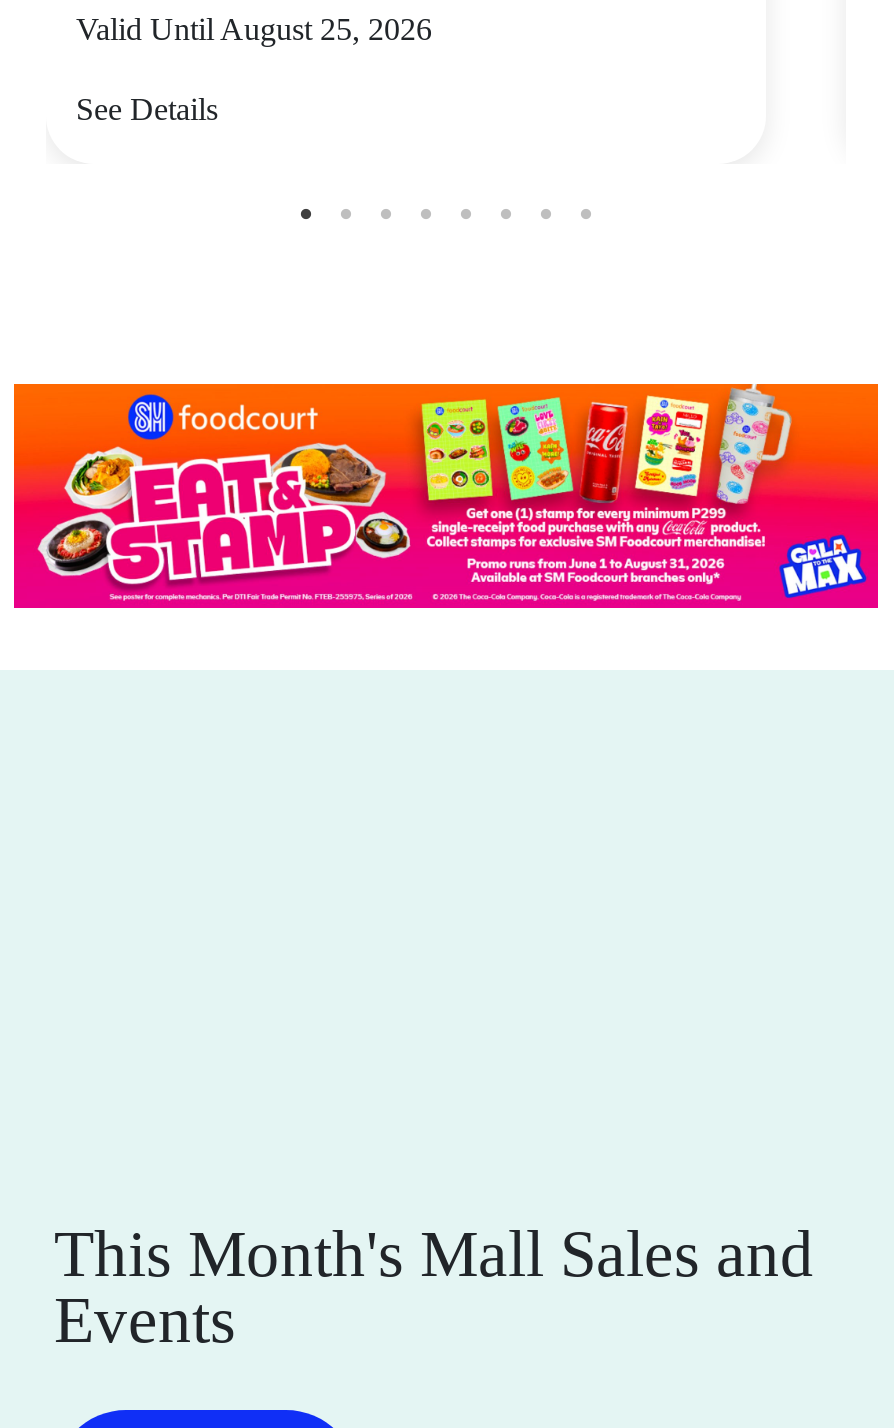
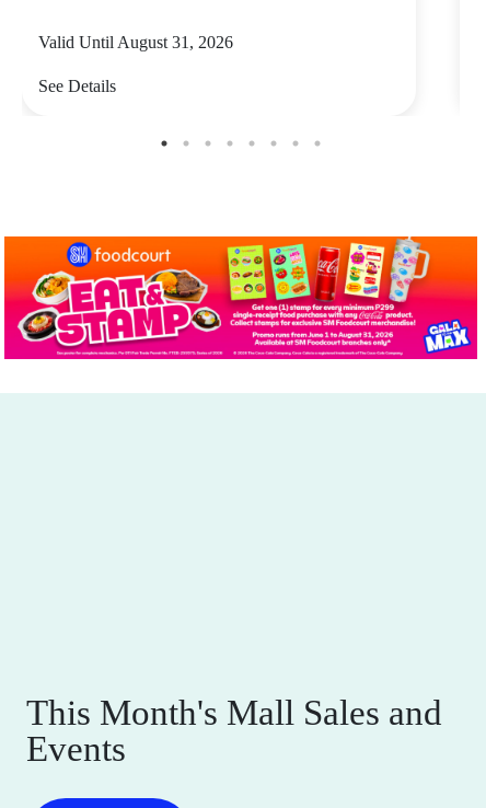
[76,12,432,46] Valid Until August 25, 2026 -> [38,33,233,51] Valid Until August 31, 2026

